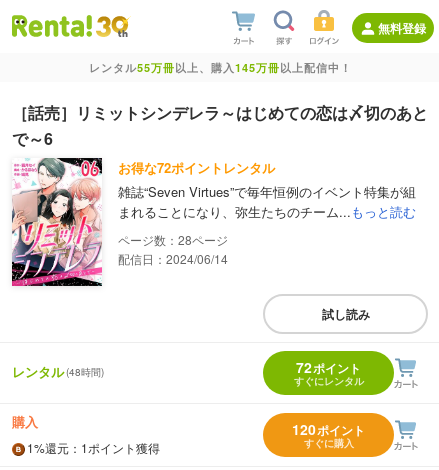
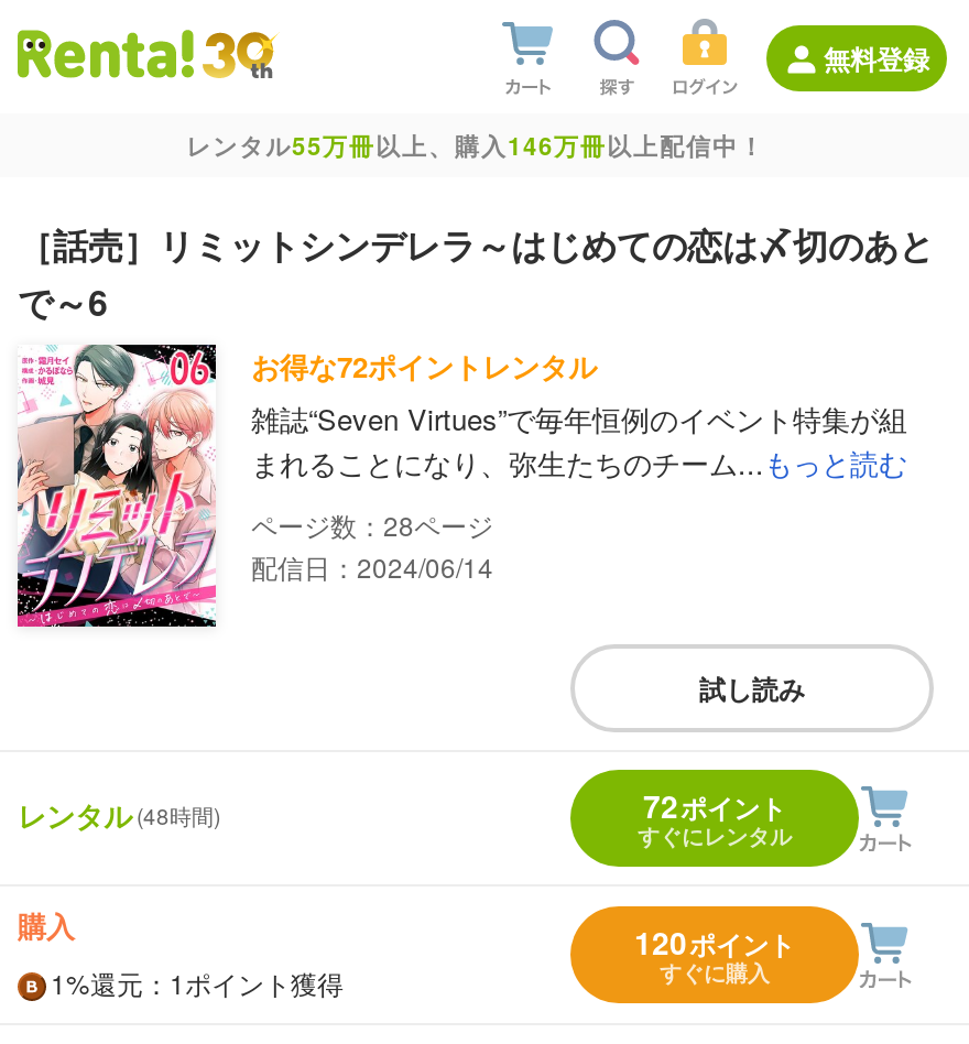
[88,60,351,75] レンタル55万冊以上、購入145万冊以上配信中！ -> [186,129,765,162] レンタル55万冊以上、購入146万冊以上配信中！

